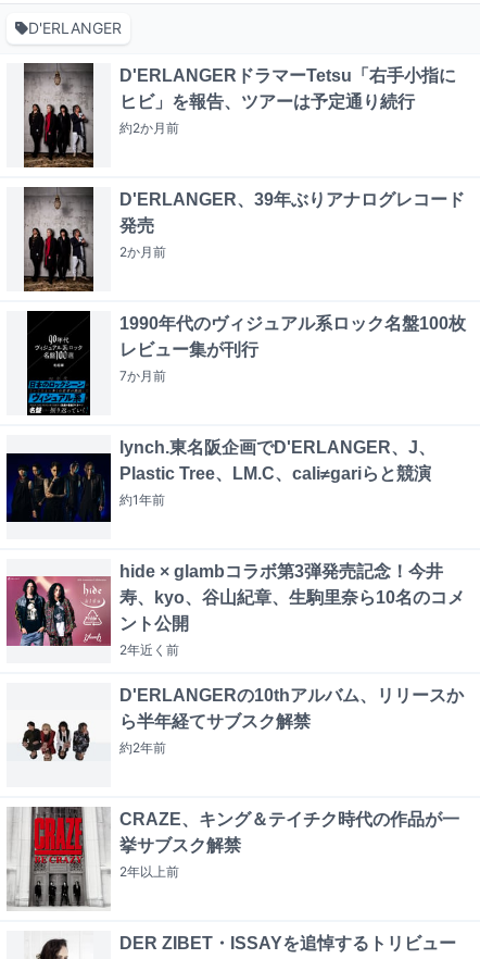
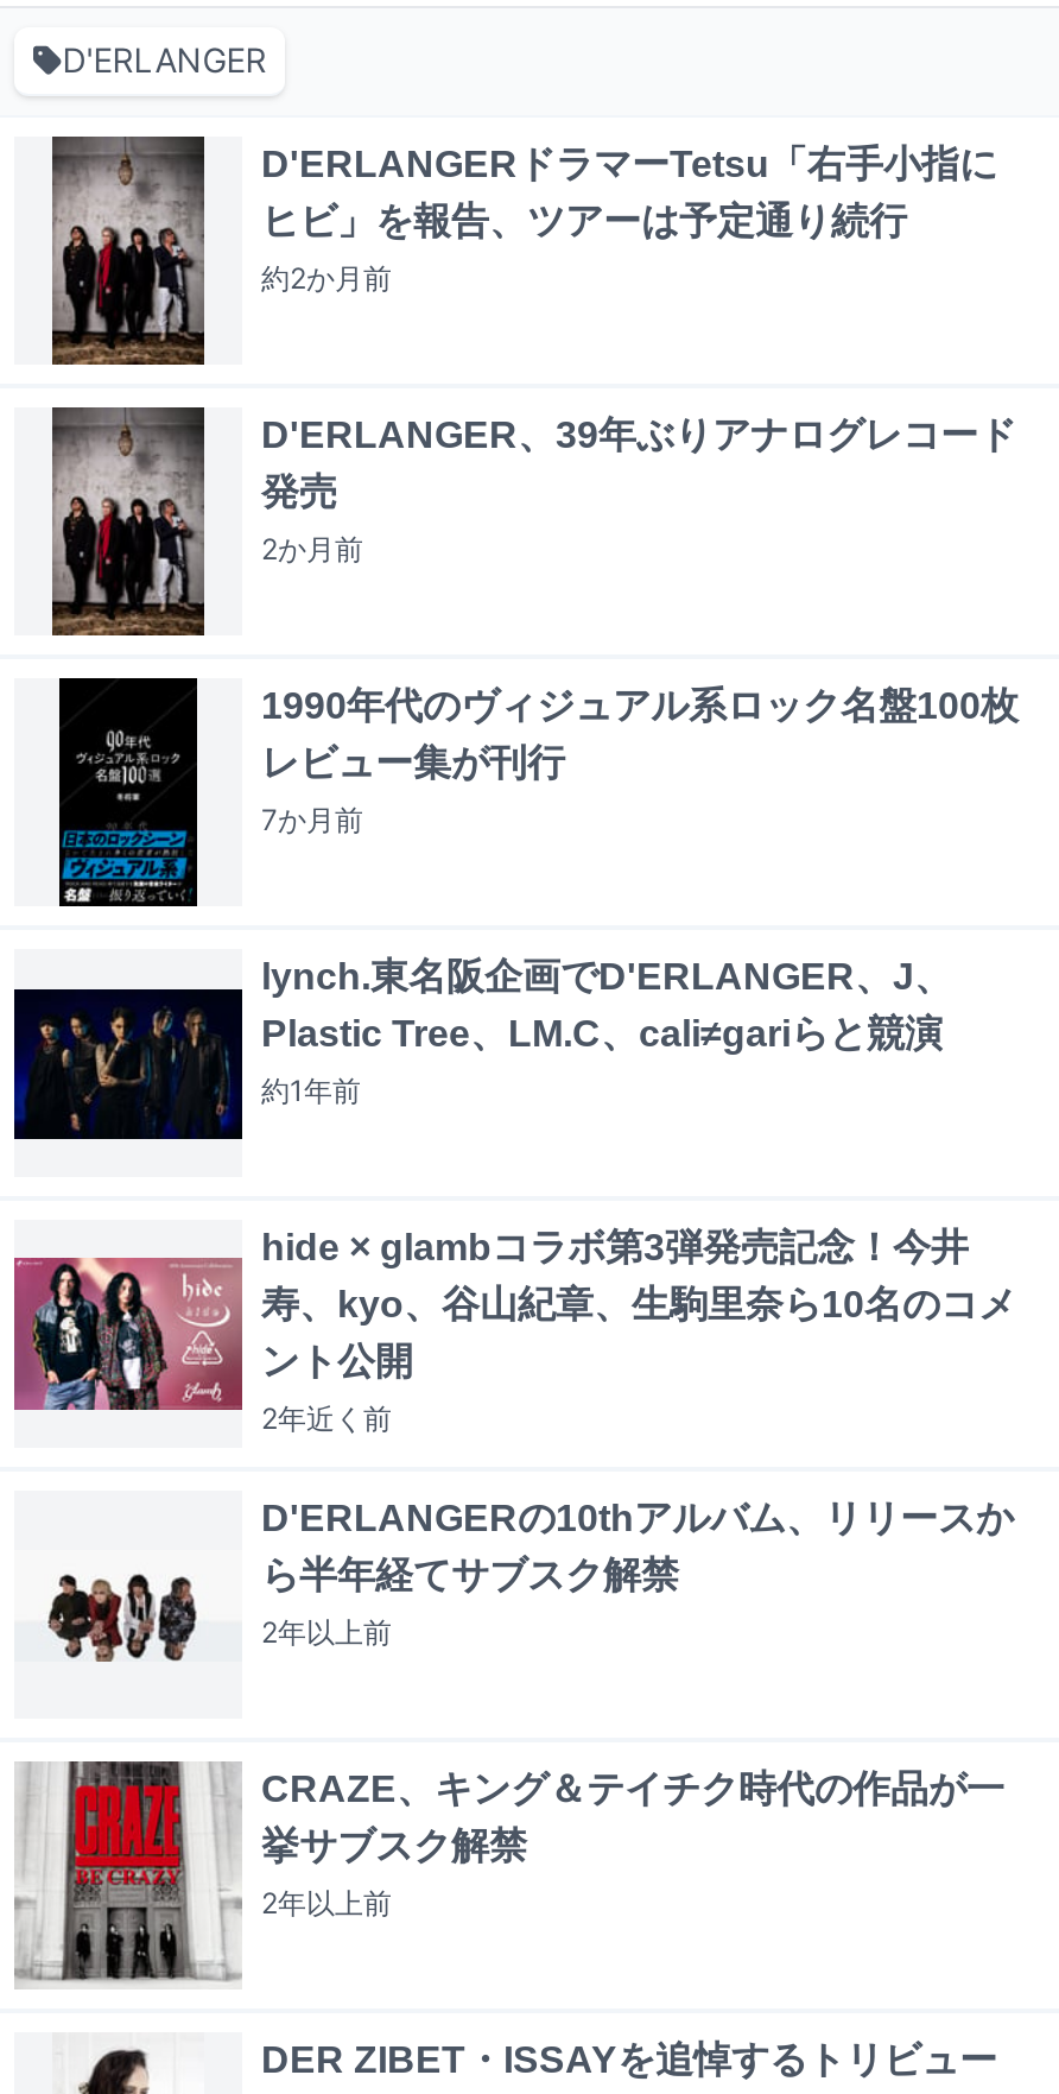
[119,740,166,756] 約2年前 -> [261,1615,392,1651] 2年以上前

